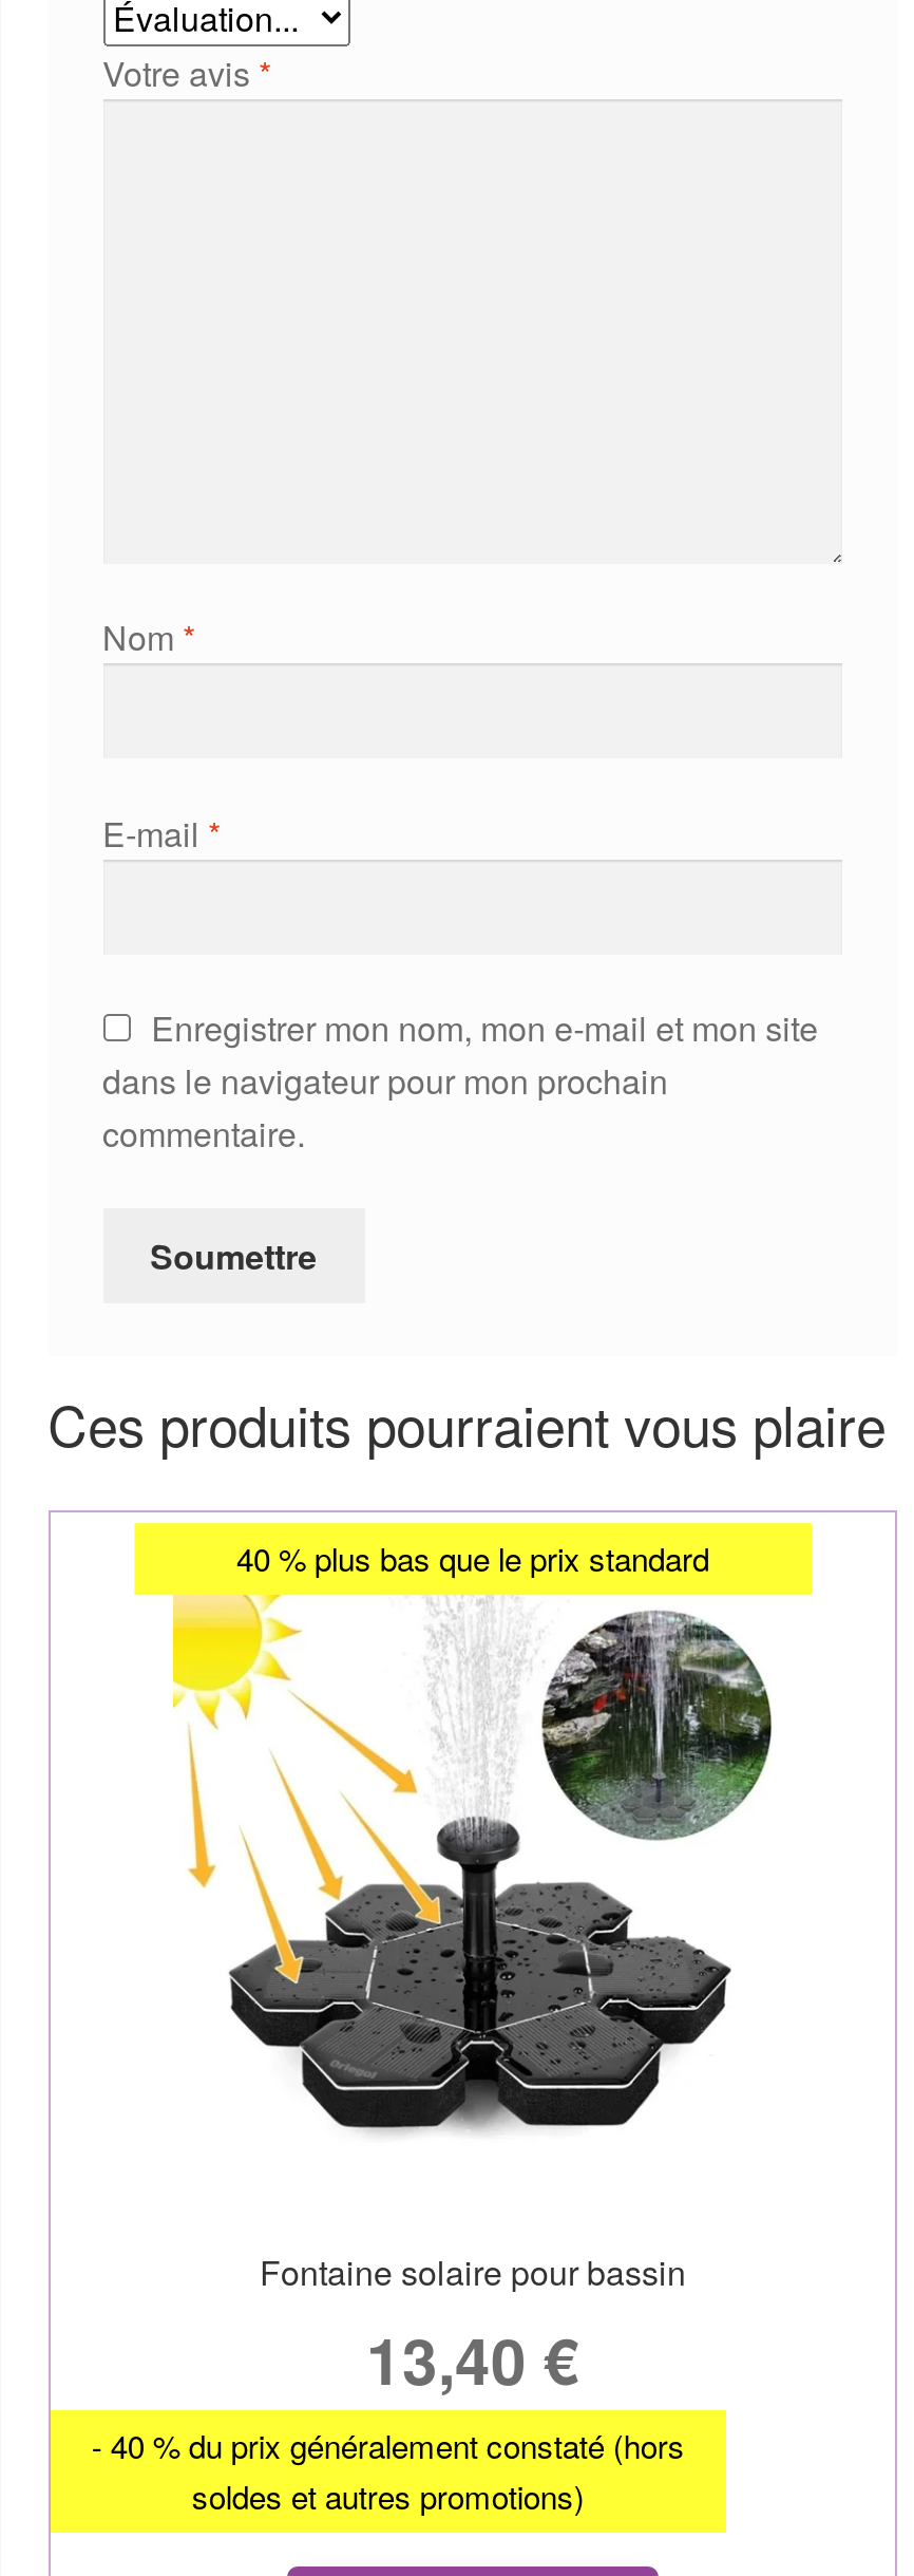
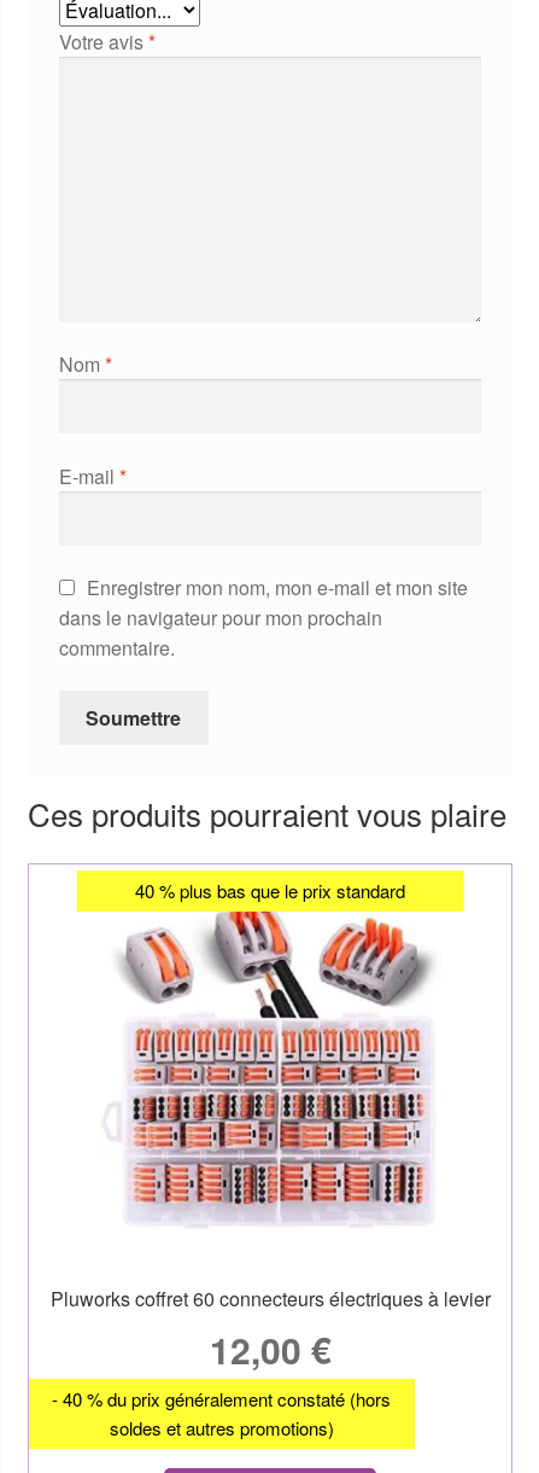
[169,1593,775,2136] [image] -> [99,910,441,1225] [image]
[260,2247,686,2405] Fontaine solaire pour bassin | 13,40 € -> [50,1285,490,1375] Pluworks coffret 60 connecteurs électriques à levier | 12,00 €

